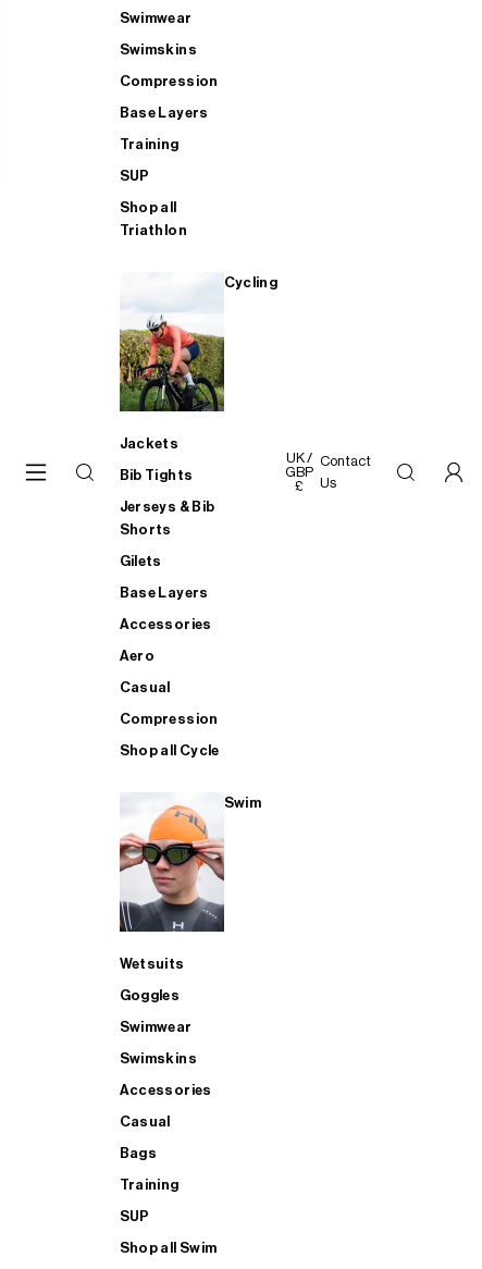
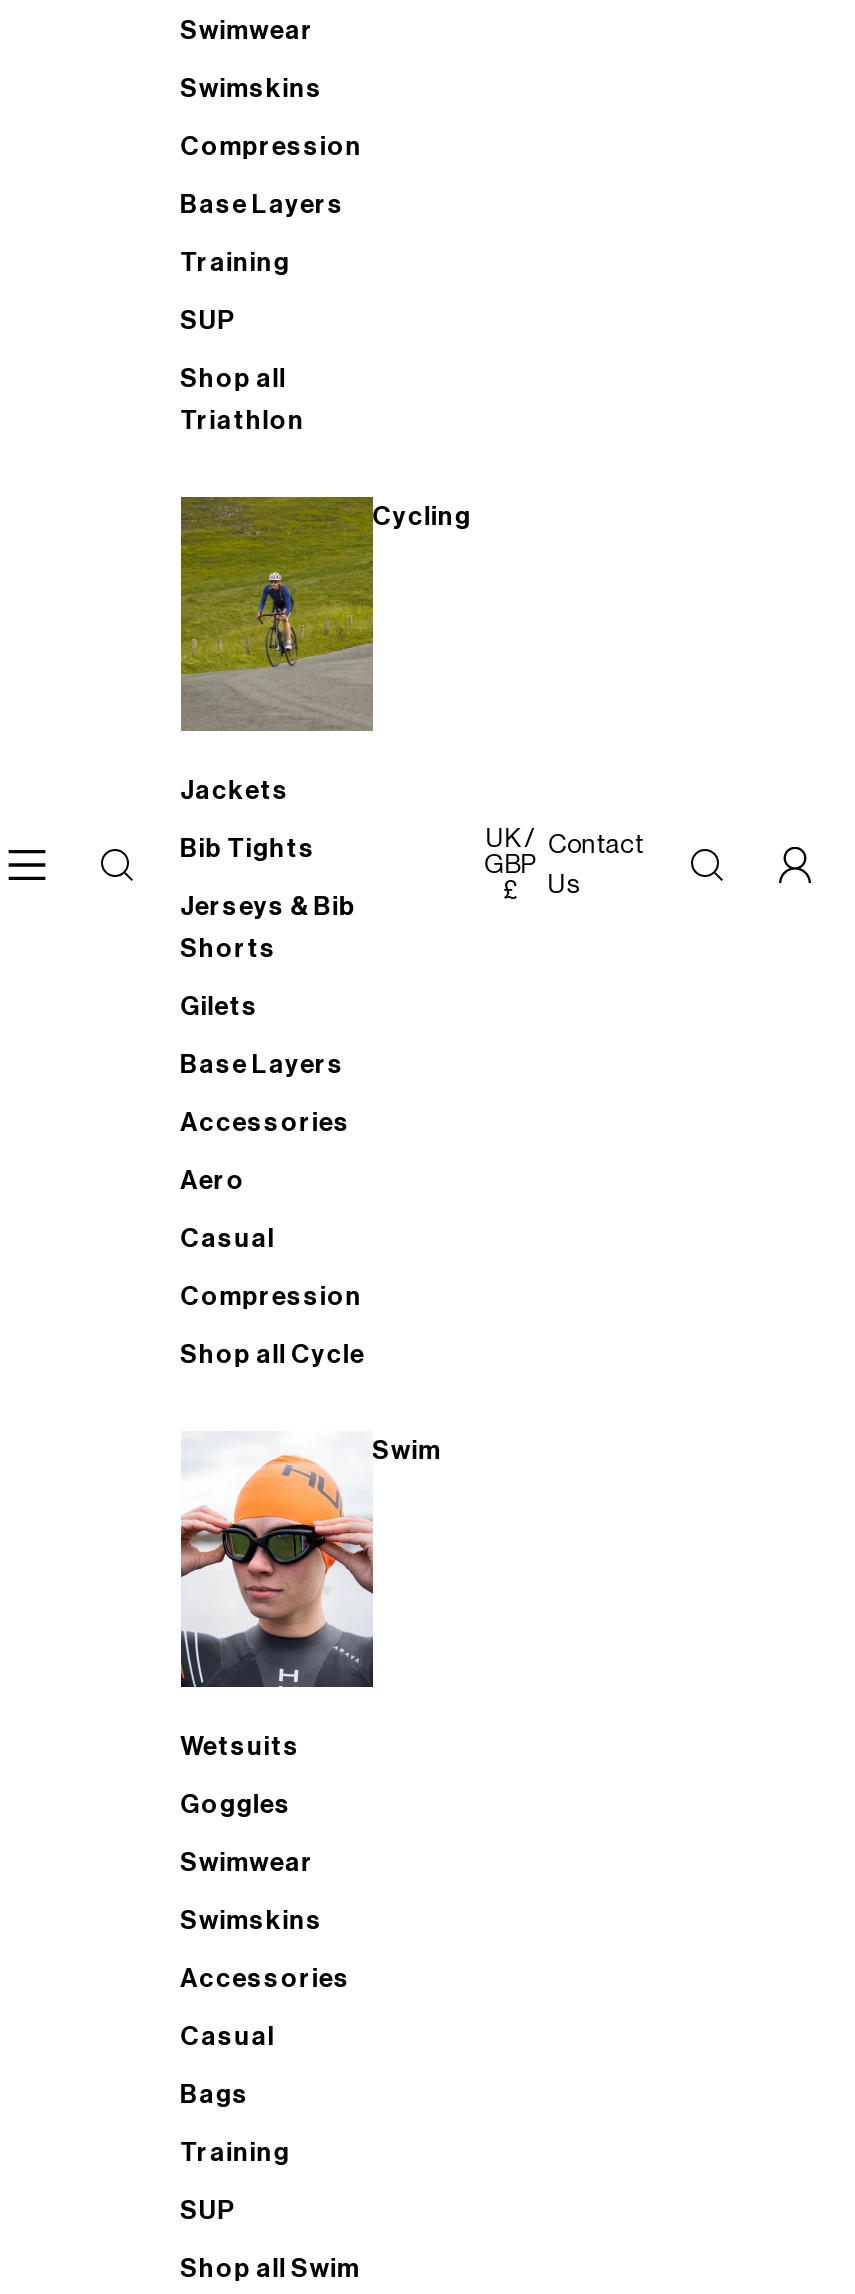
[119,272,225,412] [image] -> [179,495,375,733] [image]

